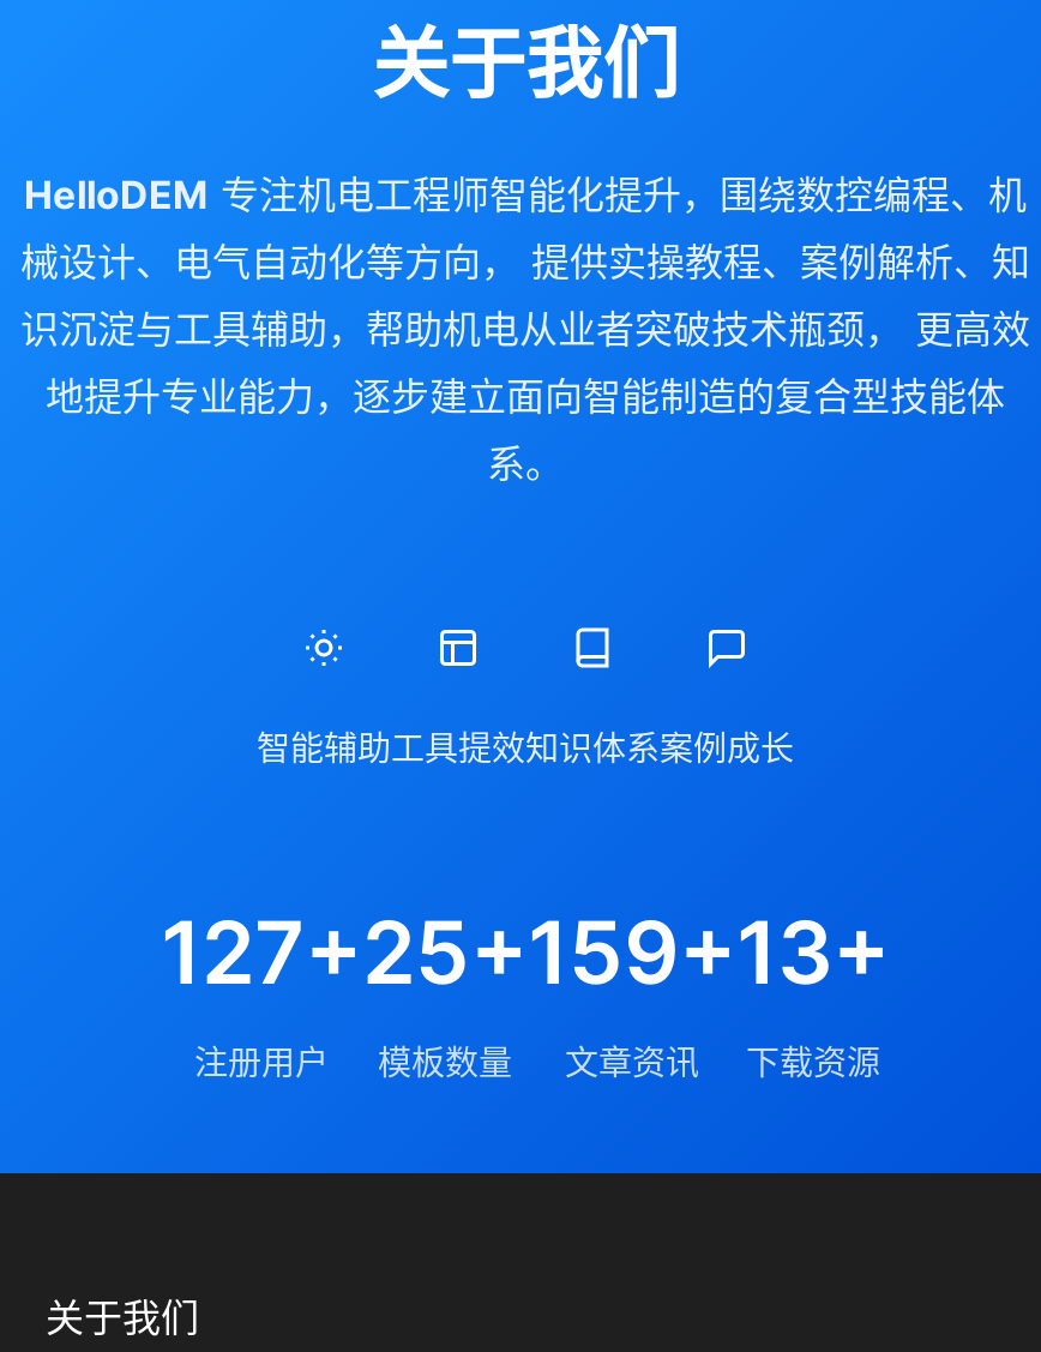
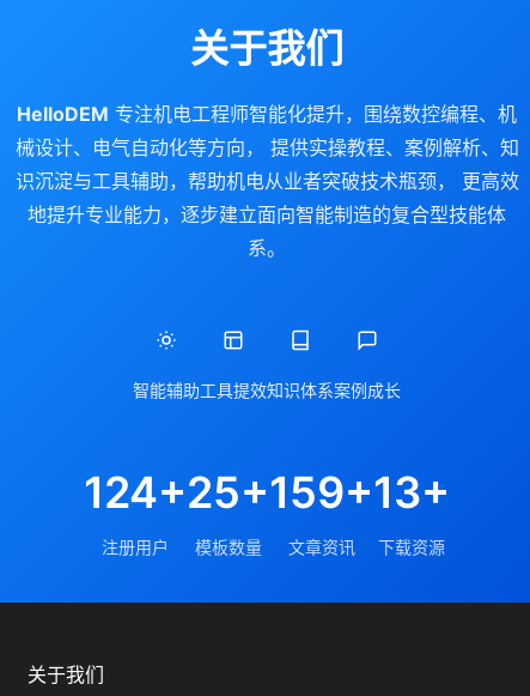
[161,899,890,1004] 127+ 25+ 159+ 13+ -> [84,466,450,518] 124+ 25+ 159+ 13+

